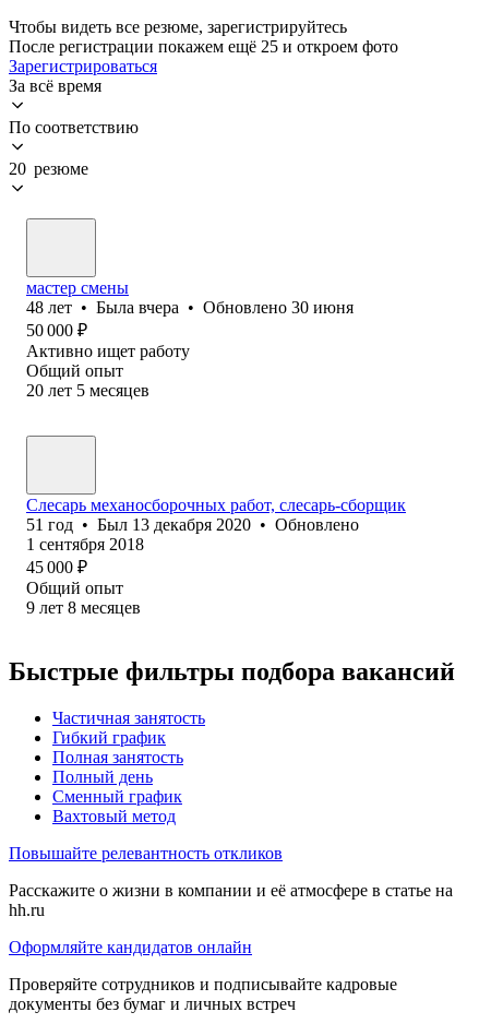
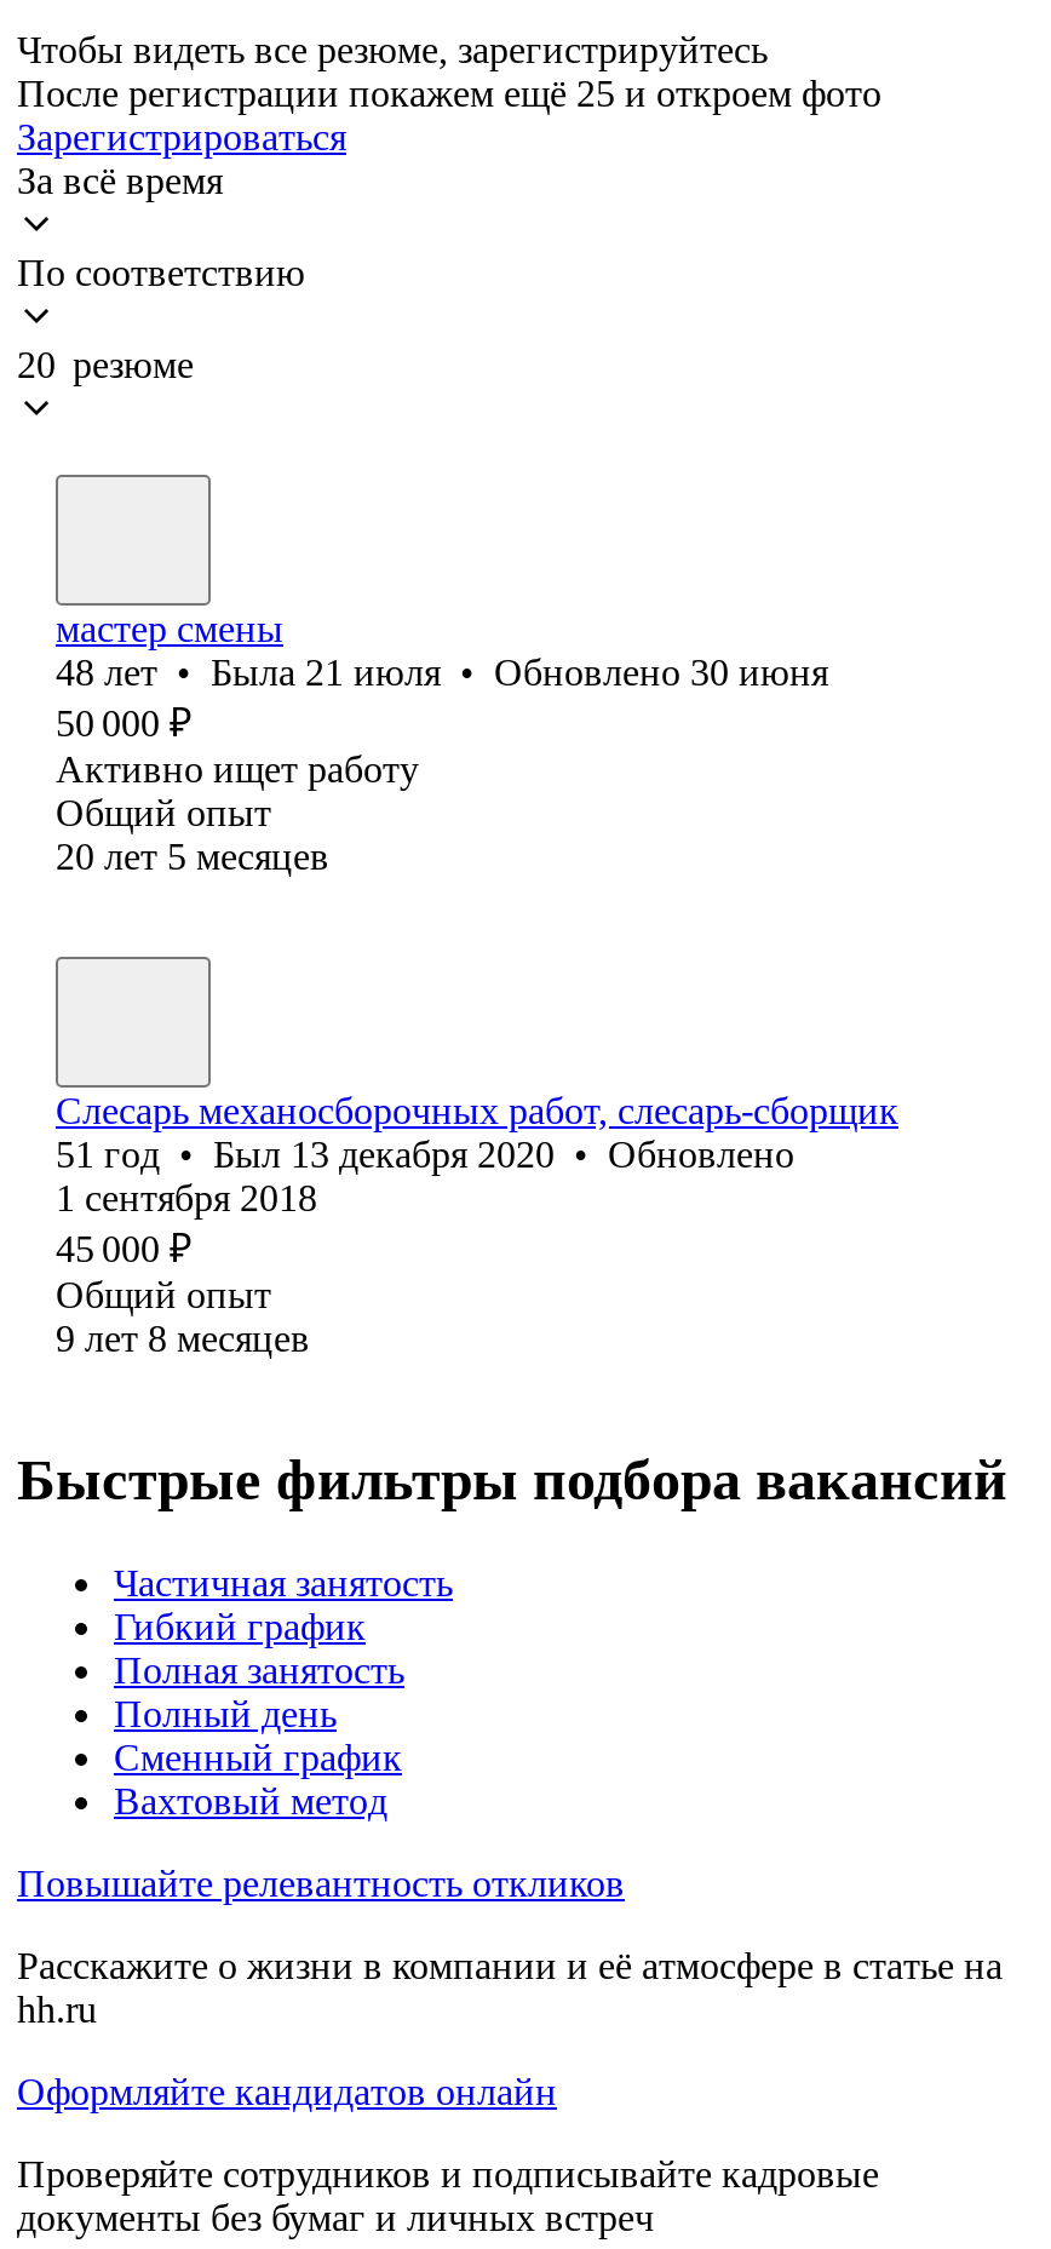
[26,298,354,316] 48 лет • Была вчера • Обновлено 30 июня -> [56,651,828,693] 48 лет • Была 21 июля • Обновлено 30 июня

